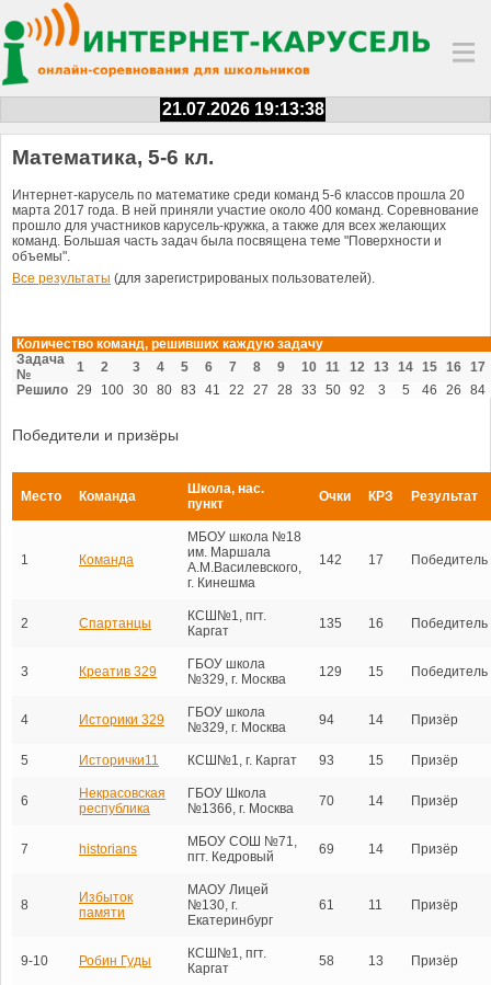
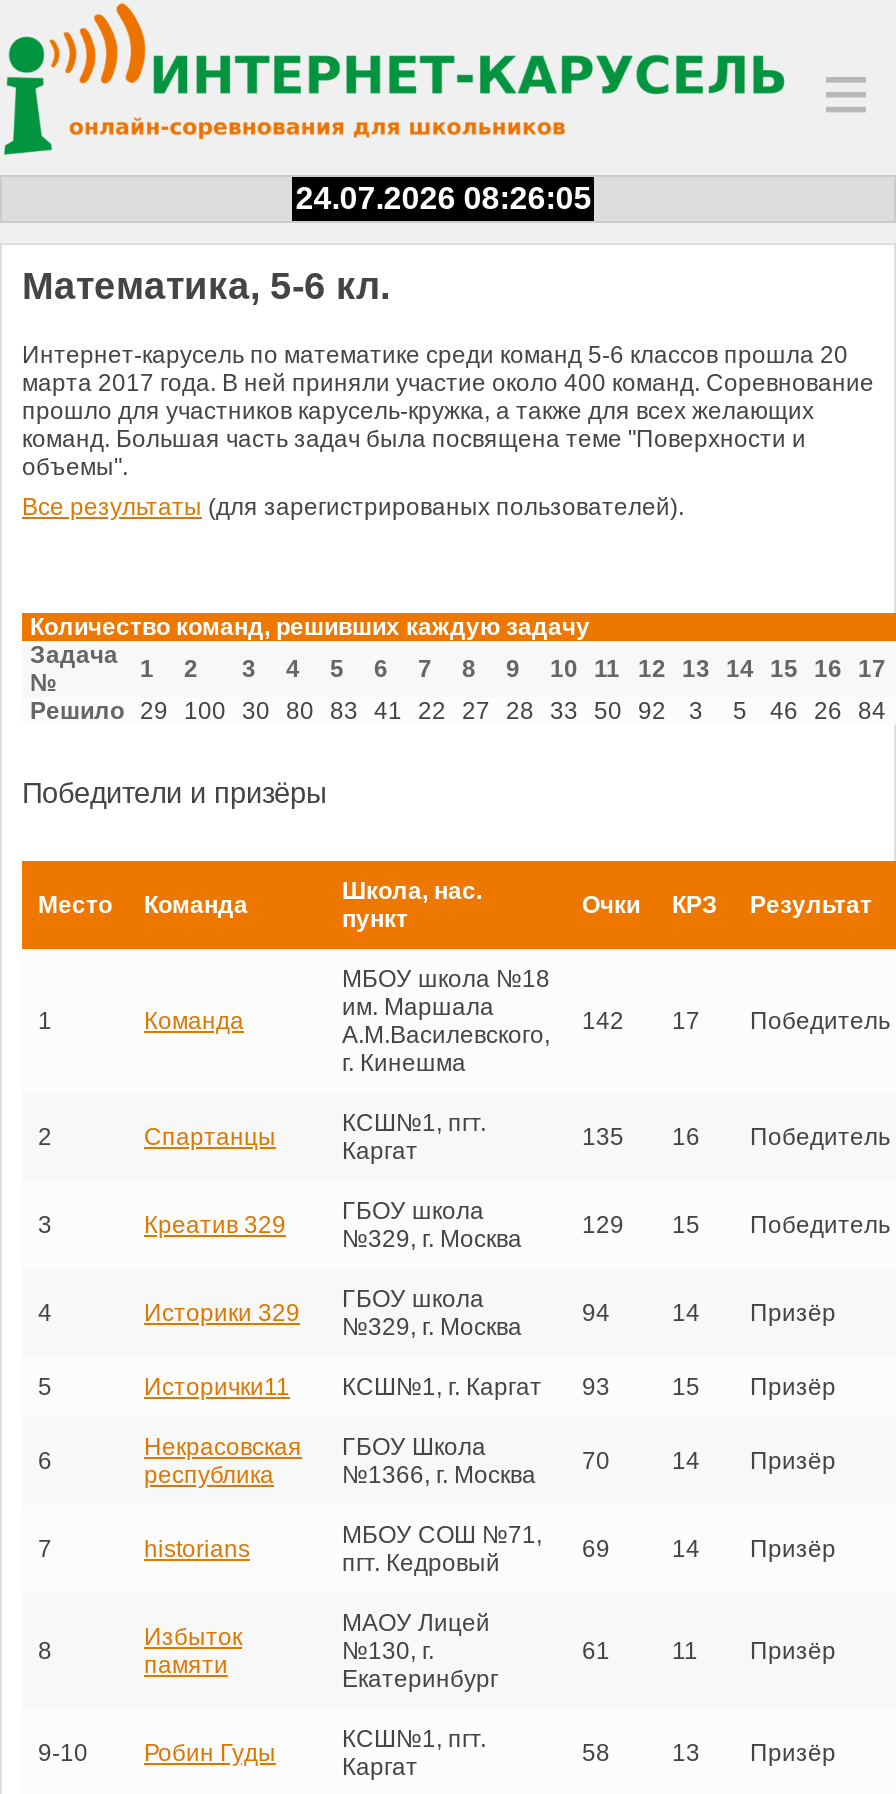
[162,100,324,119] 21.07.2026 19:13:38 -> [295,181,591,215] 24.07.2026 08:26:05

